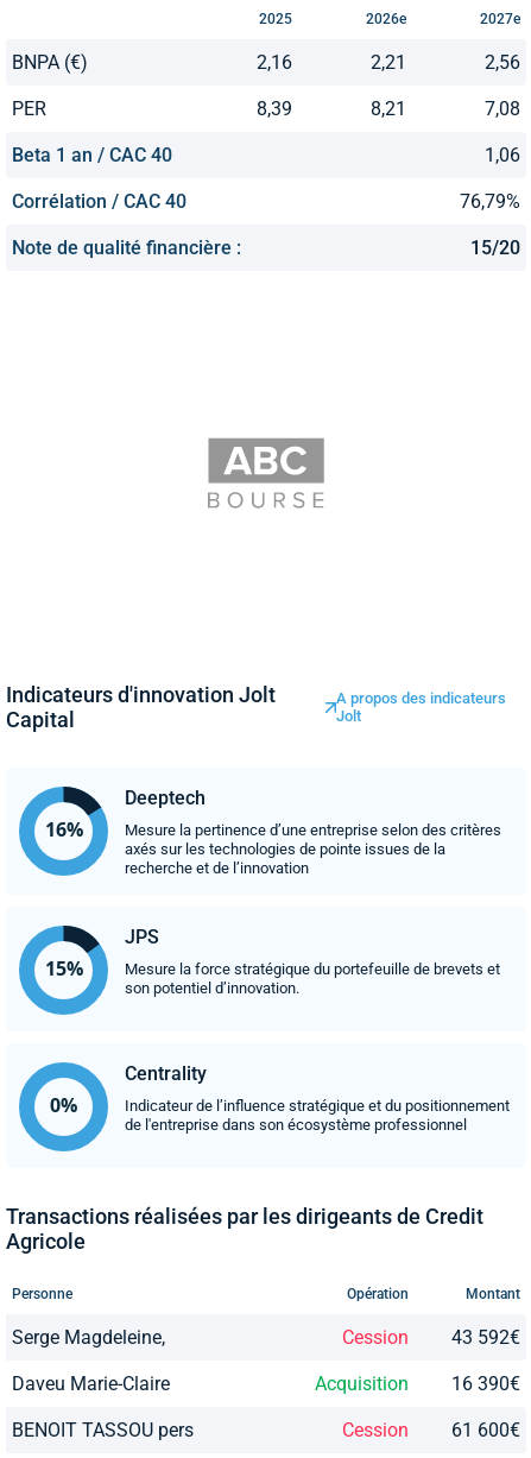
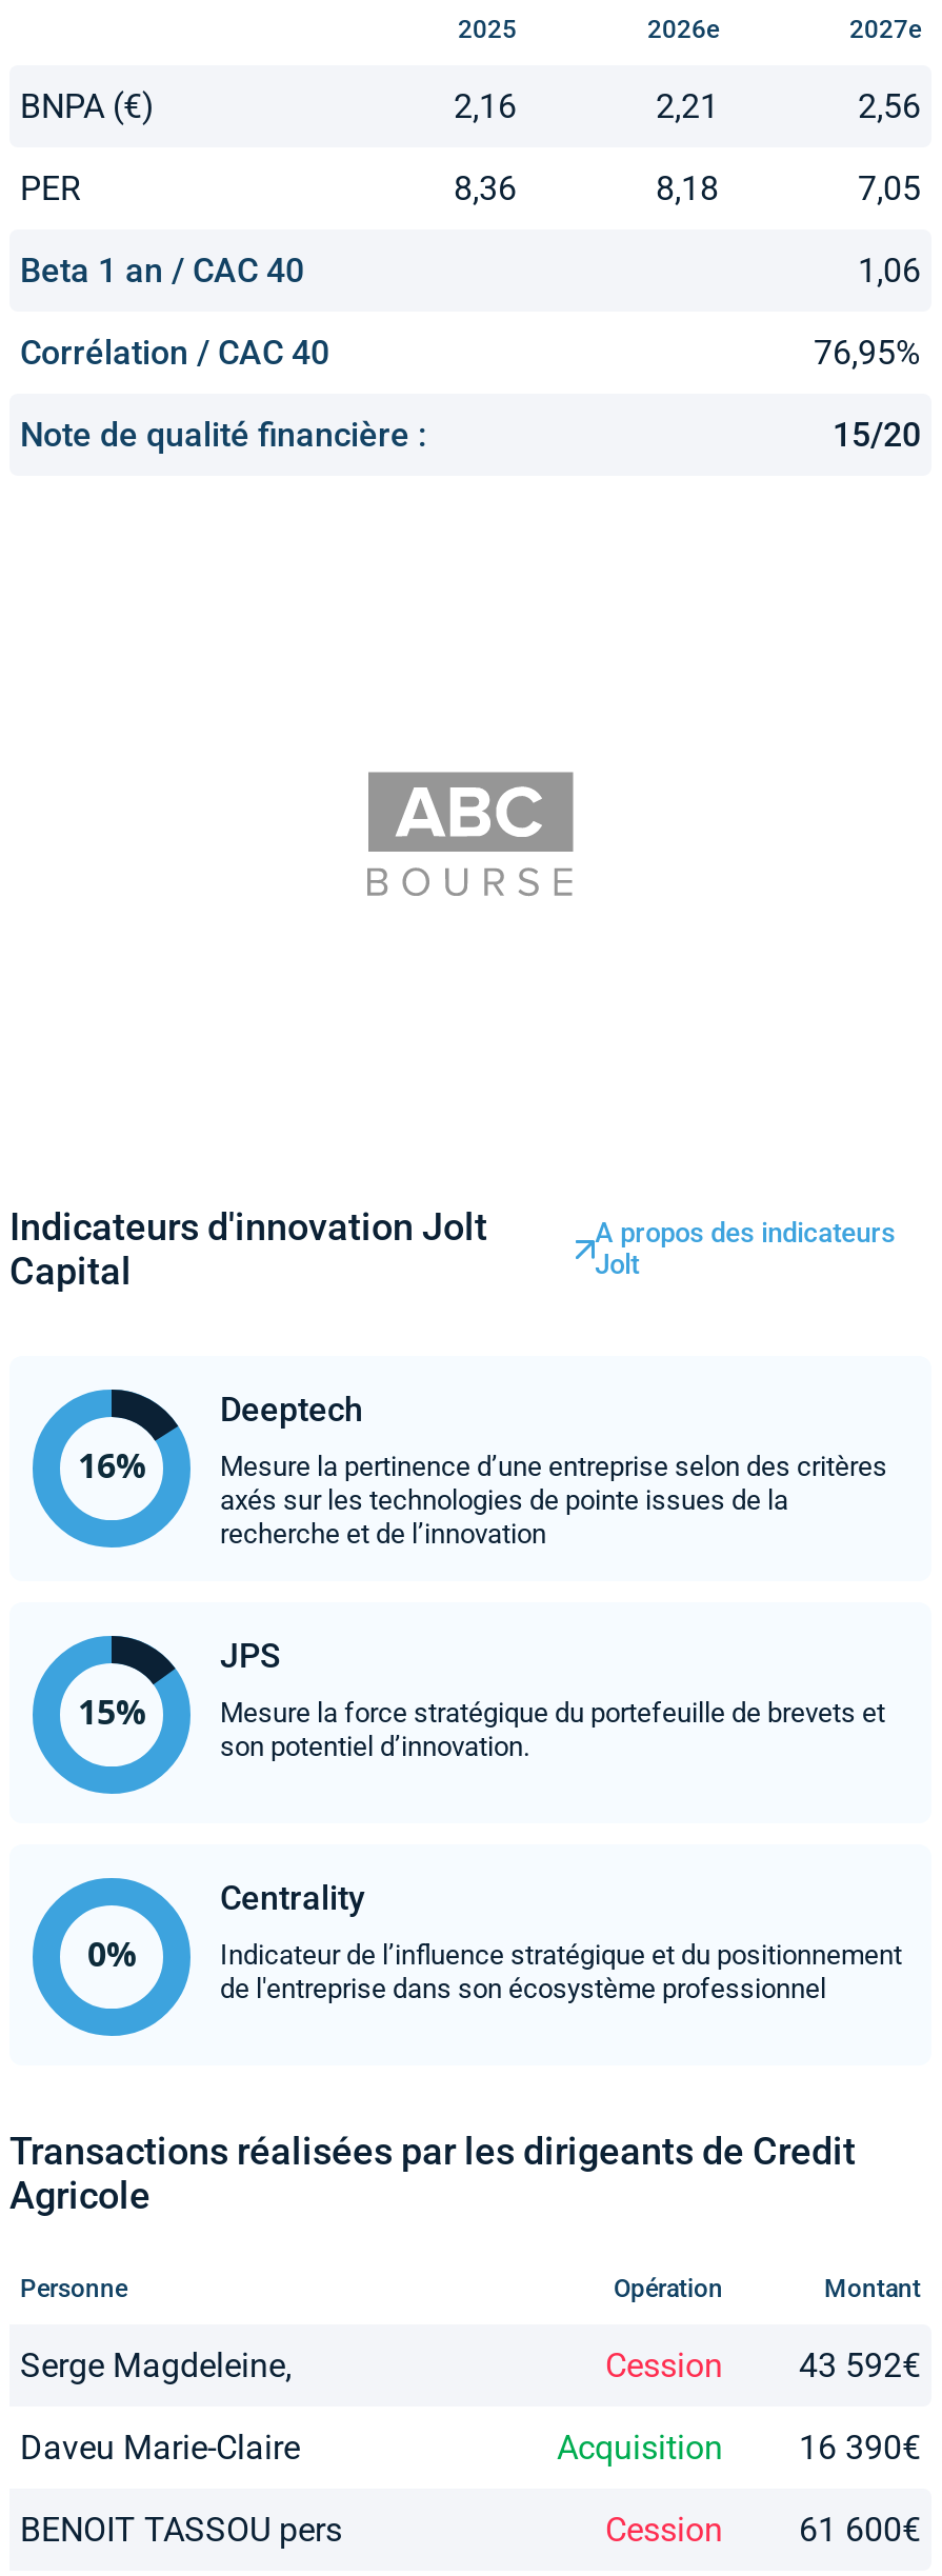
[257,98,292,120] 8,39 -> [454,169,517,209] 8,36
[371,98,406,120] 8,21 -> [656,169,719,209] 8,18
[485,98,520,120] 7,08 -> [858,169,921,209] 7,05
[460,190,520,213] 76,79% -> [814,333,921,373] 76,95%

